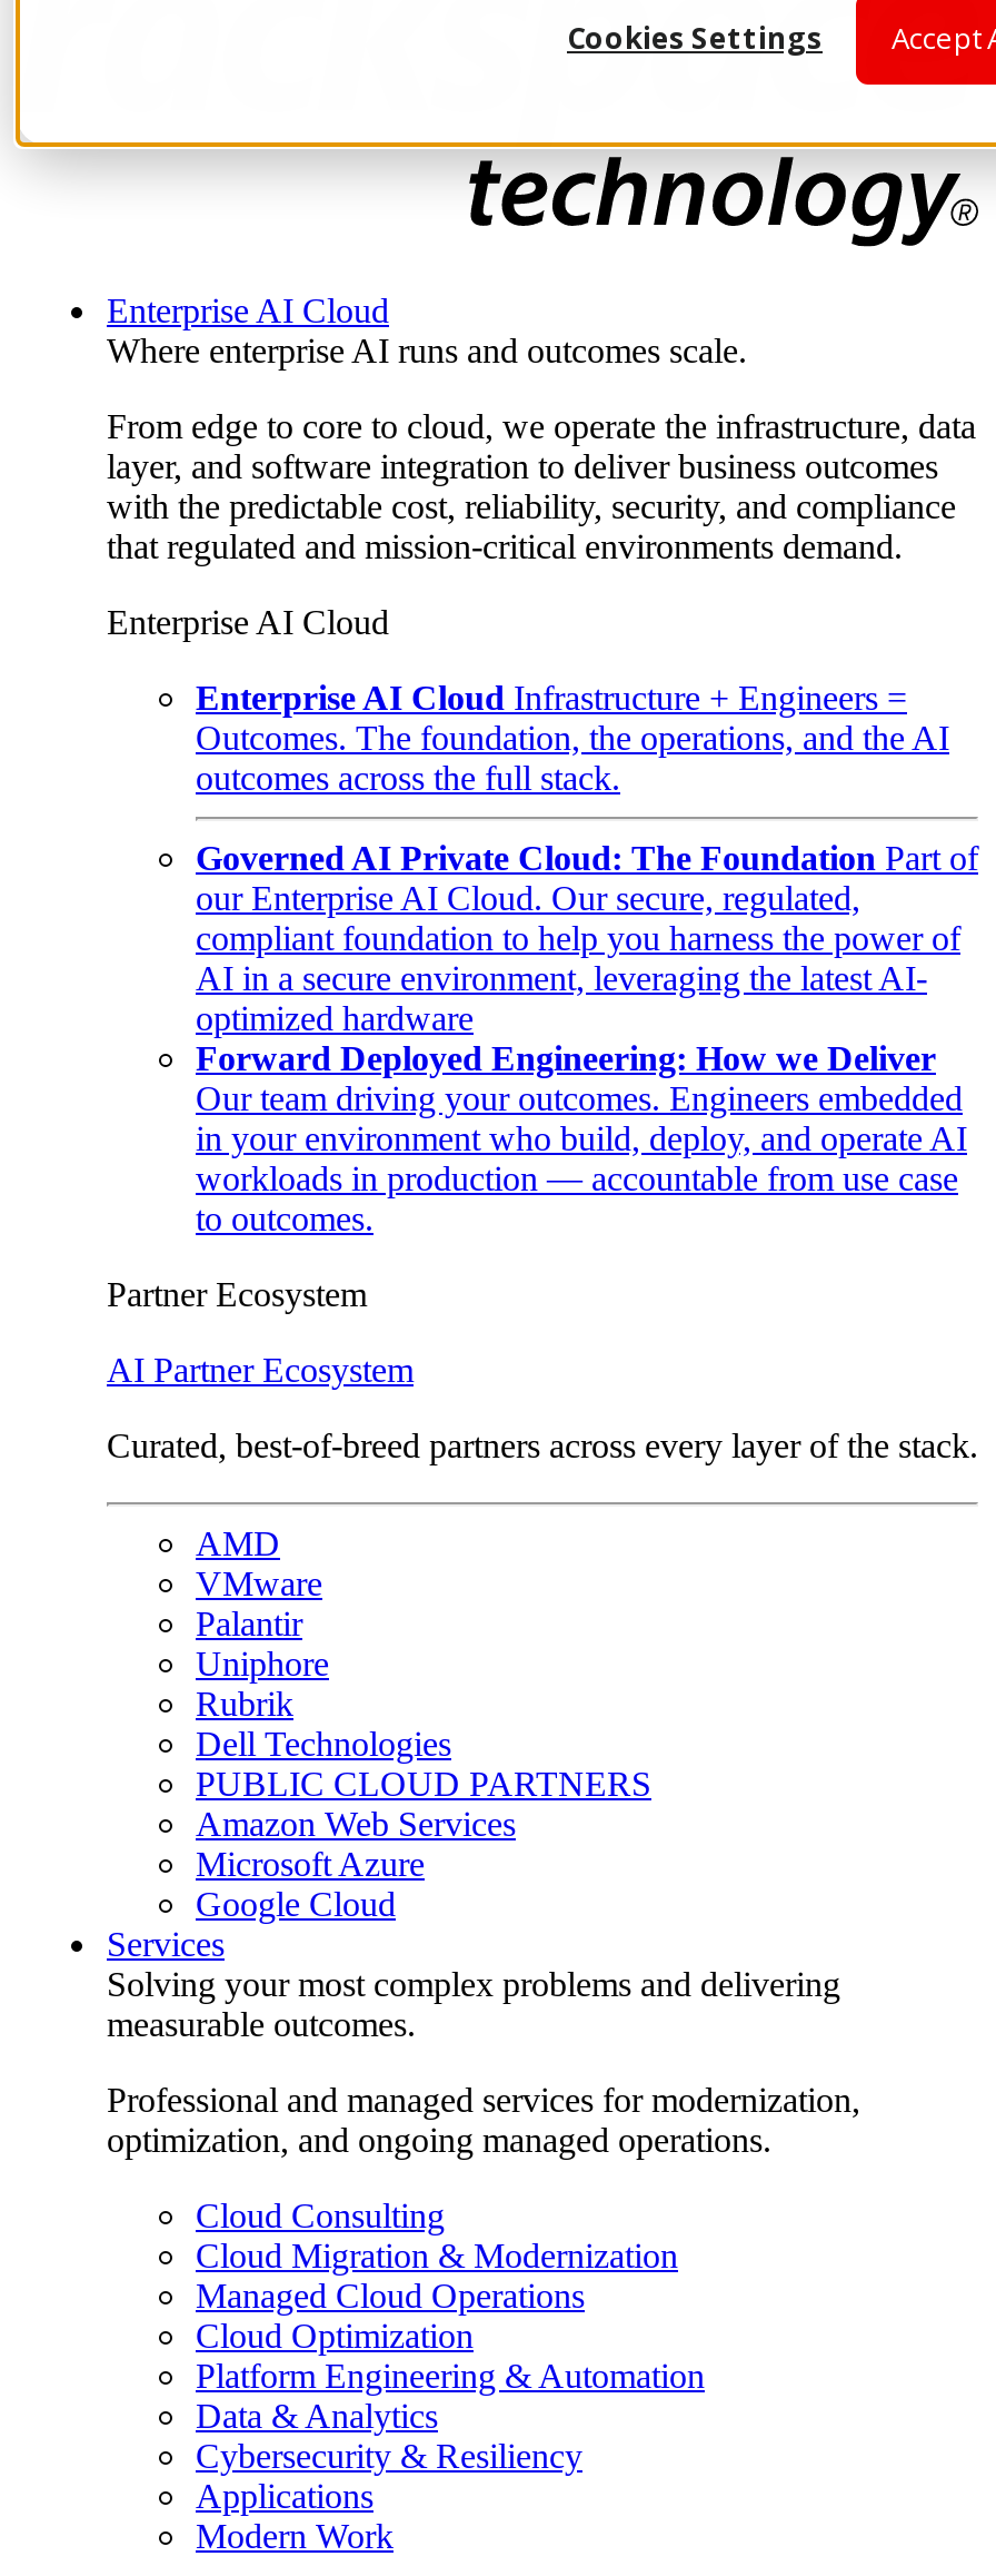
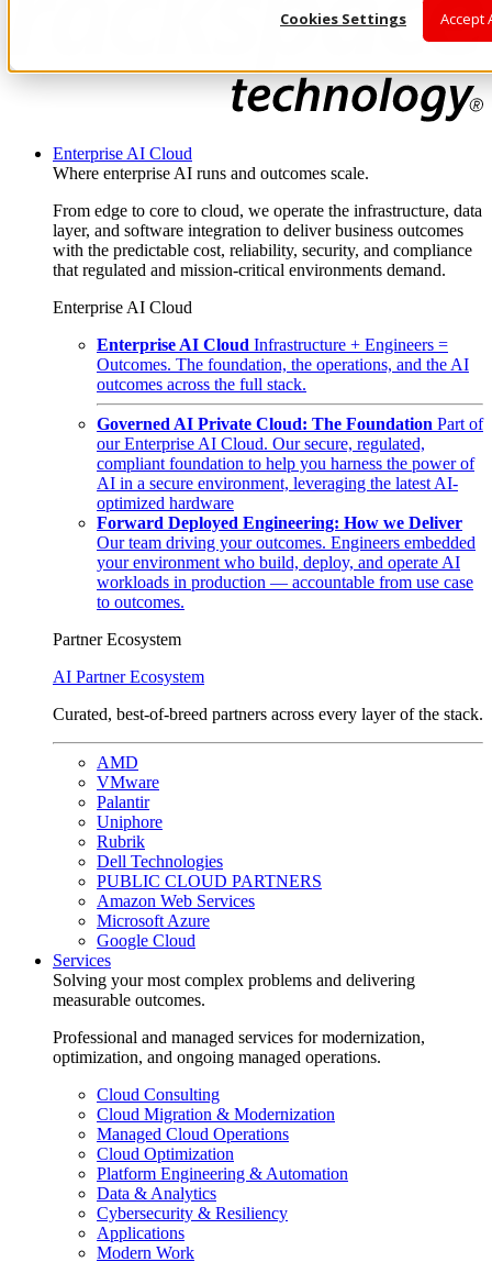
[196,1120,967,1158] in your environment who build, deploy, and operate AI -> [97,553,460,572] your environment who build, deploy, and operate AI

